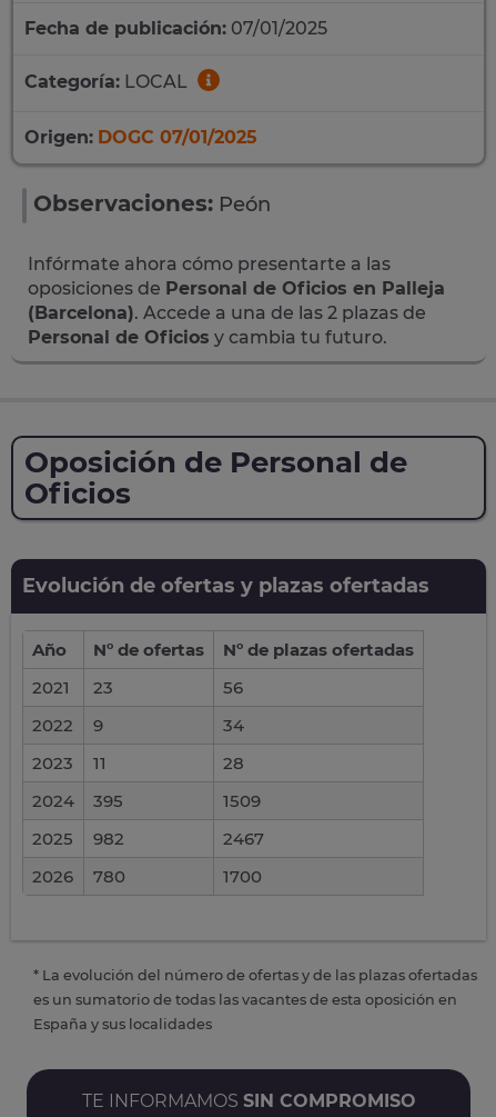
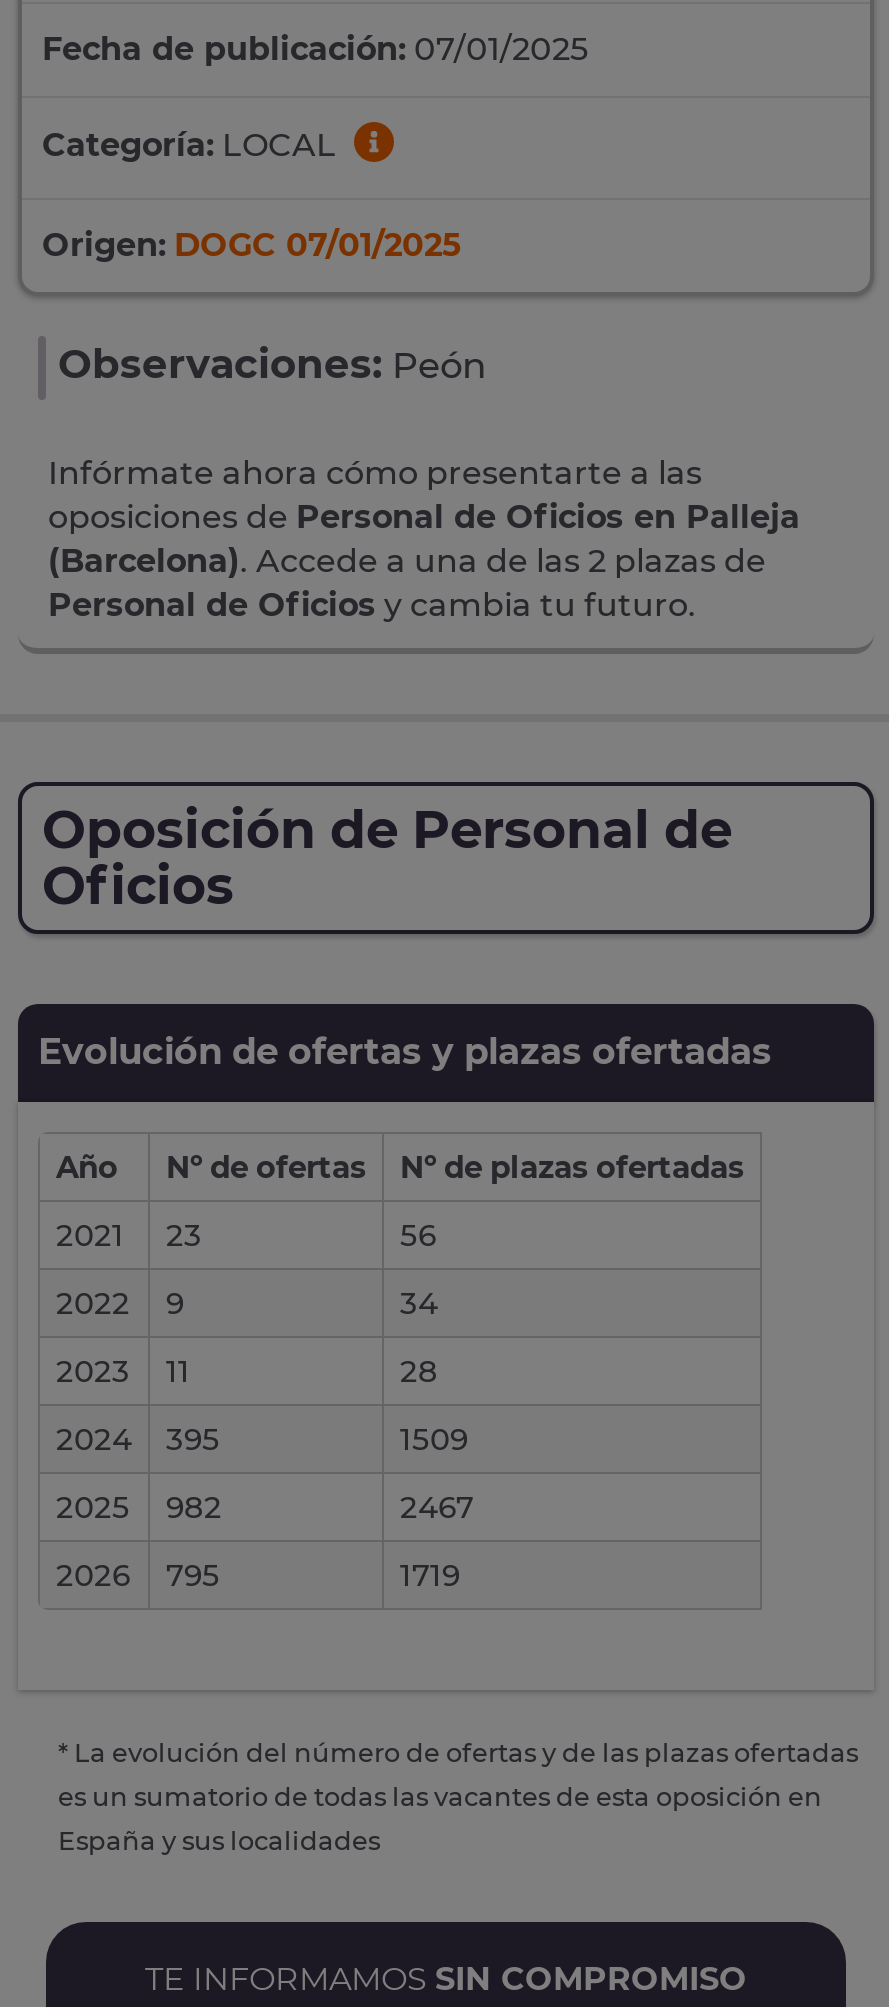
[32,866,125,887] 2026 780 -> [56,1556,220,1594] 2026 795
[223,866,262,887] 1700 -> [400,1556,460,1594] 1719

